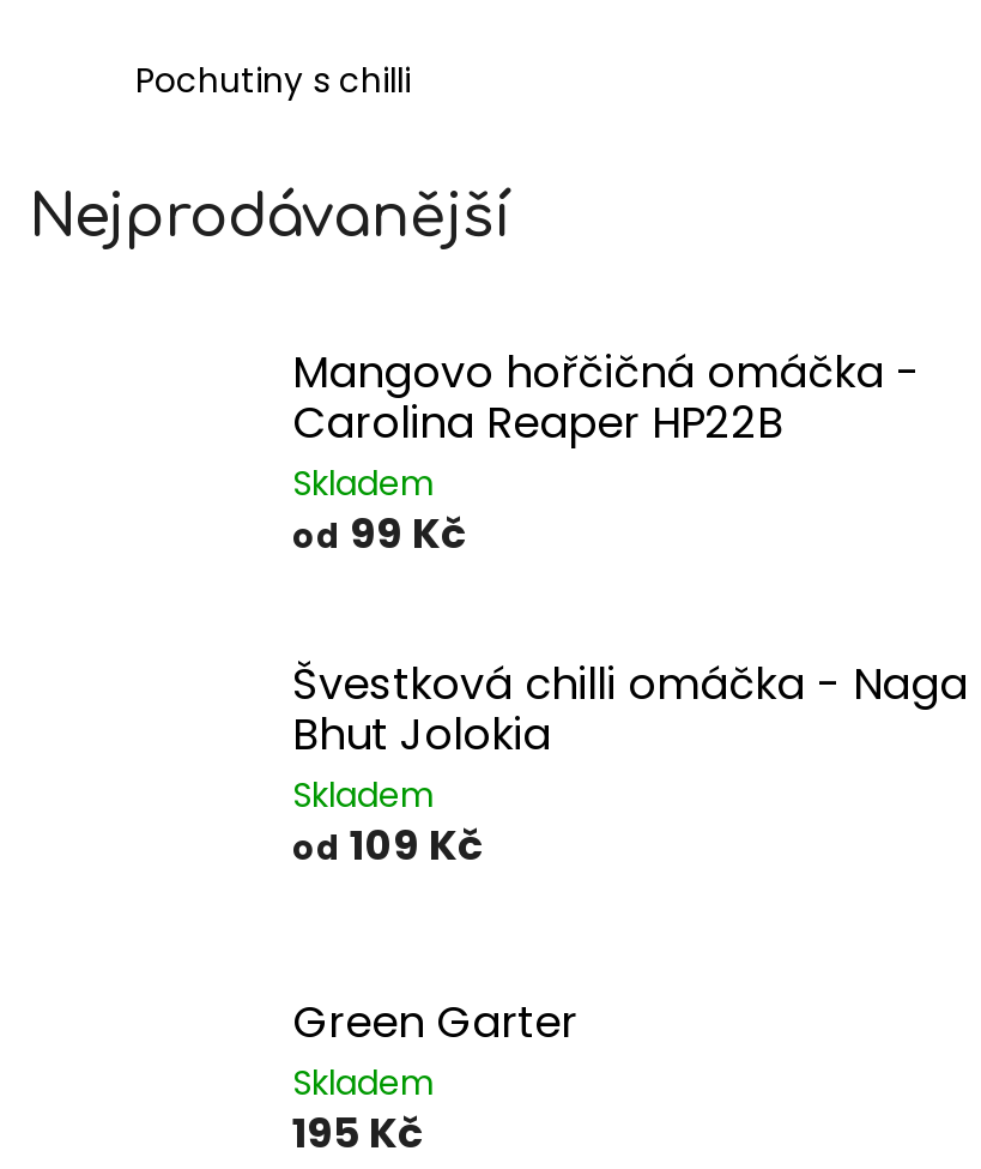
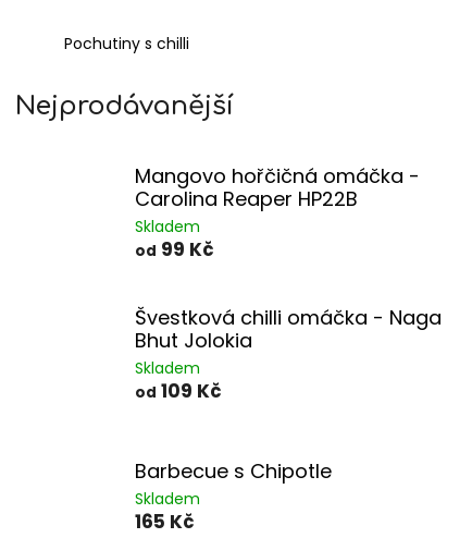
[292,991,577,1051] Green Garter -> [135,457,332,484] Barbecue s Chipotle
[292,1104,424,1161] 195 Kč -> [135,508,195,535] 165 Kč

